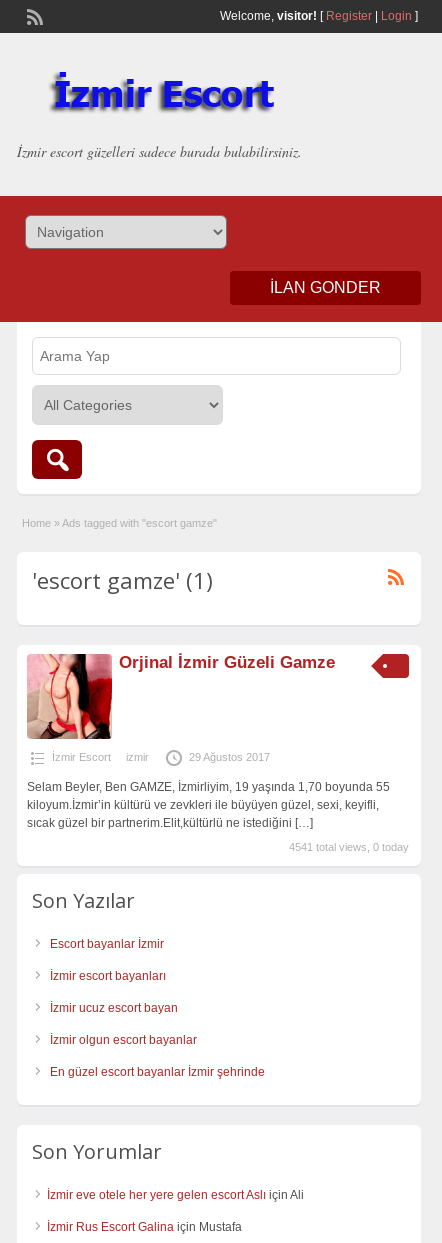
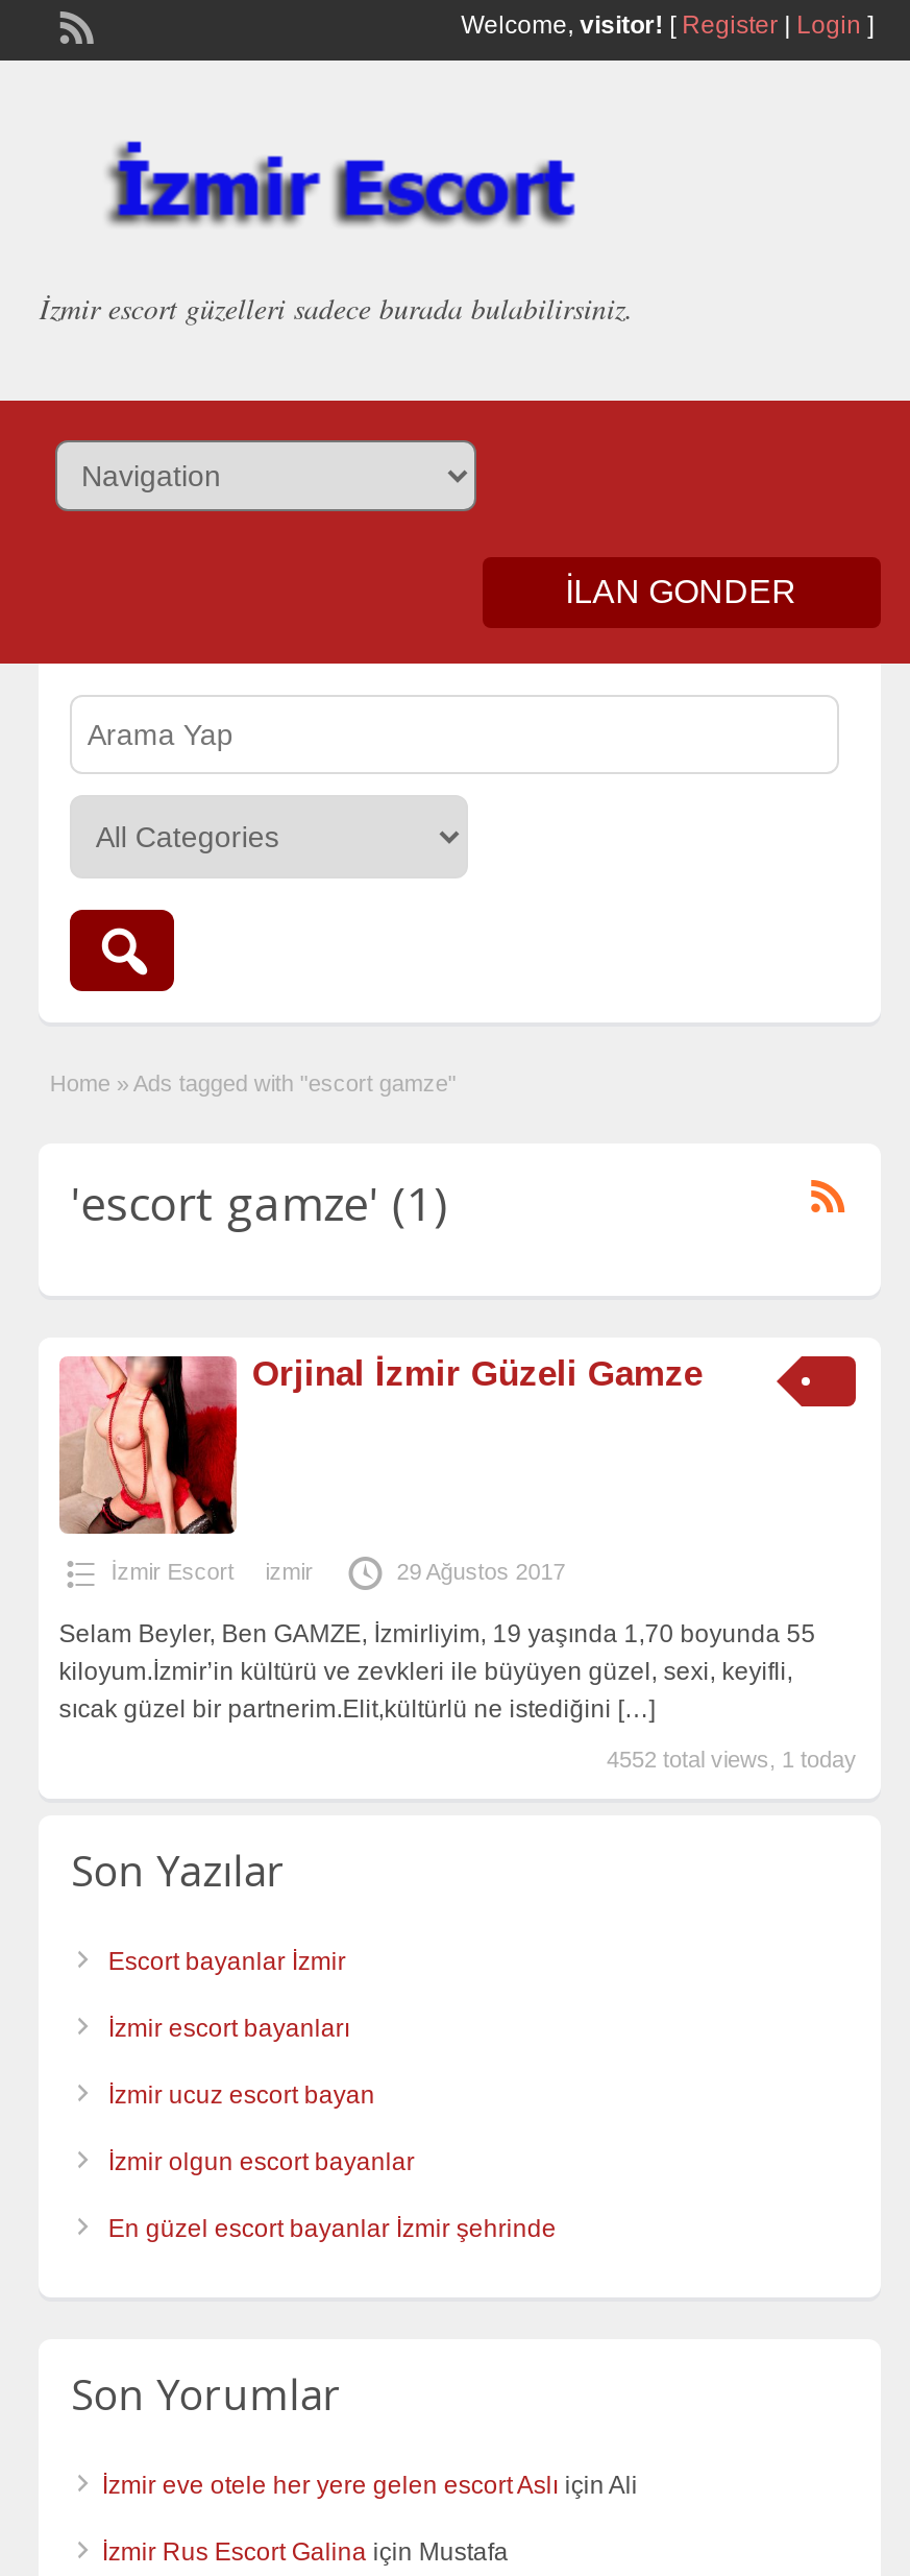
[289,841,409,853] 4541 total views, 0 today -> [606,1747,857,1772] 4552 total views, 1 today

